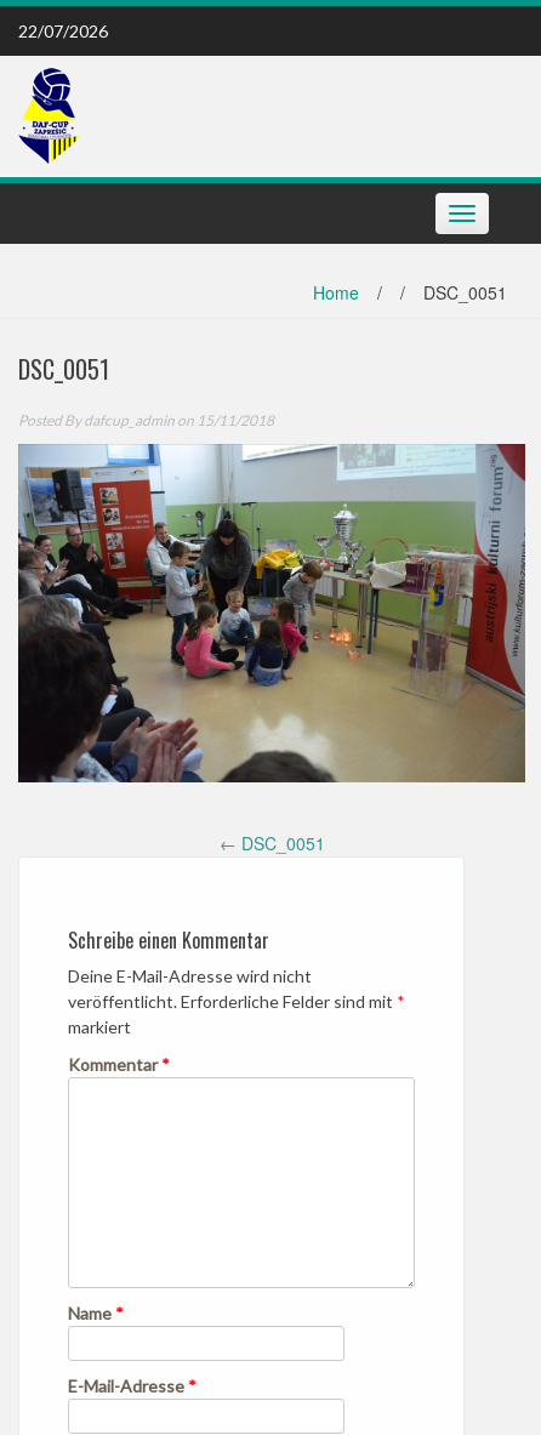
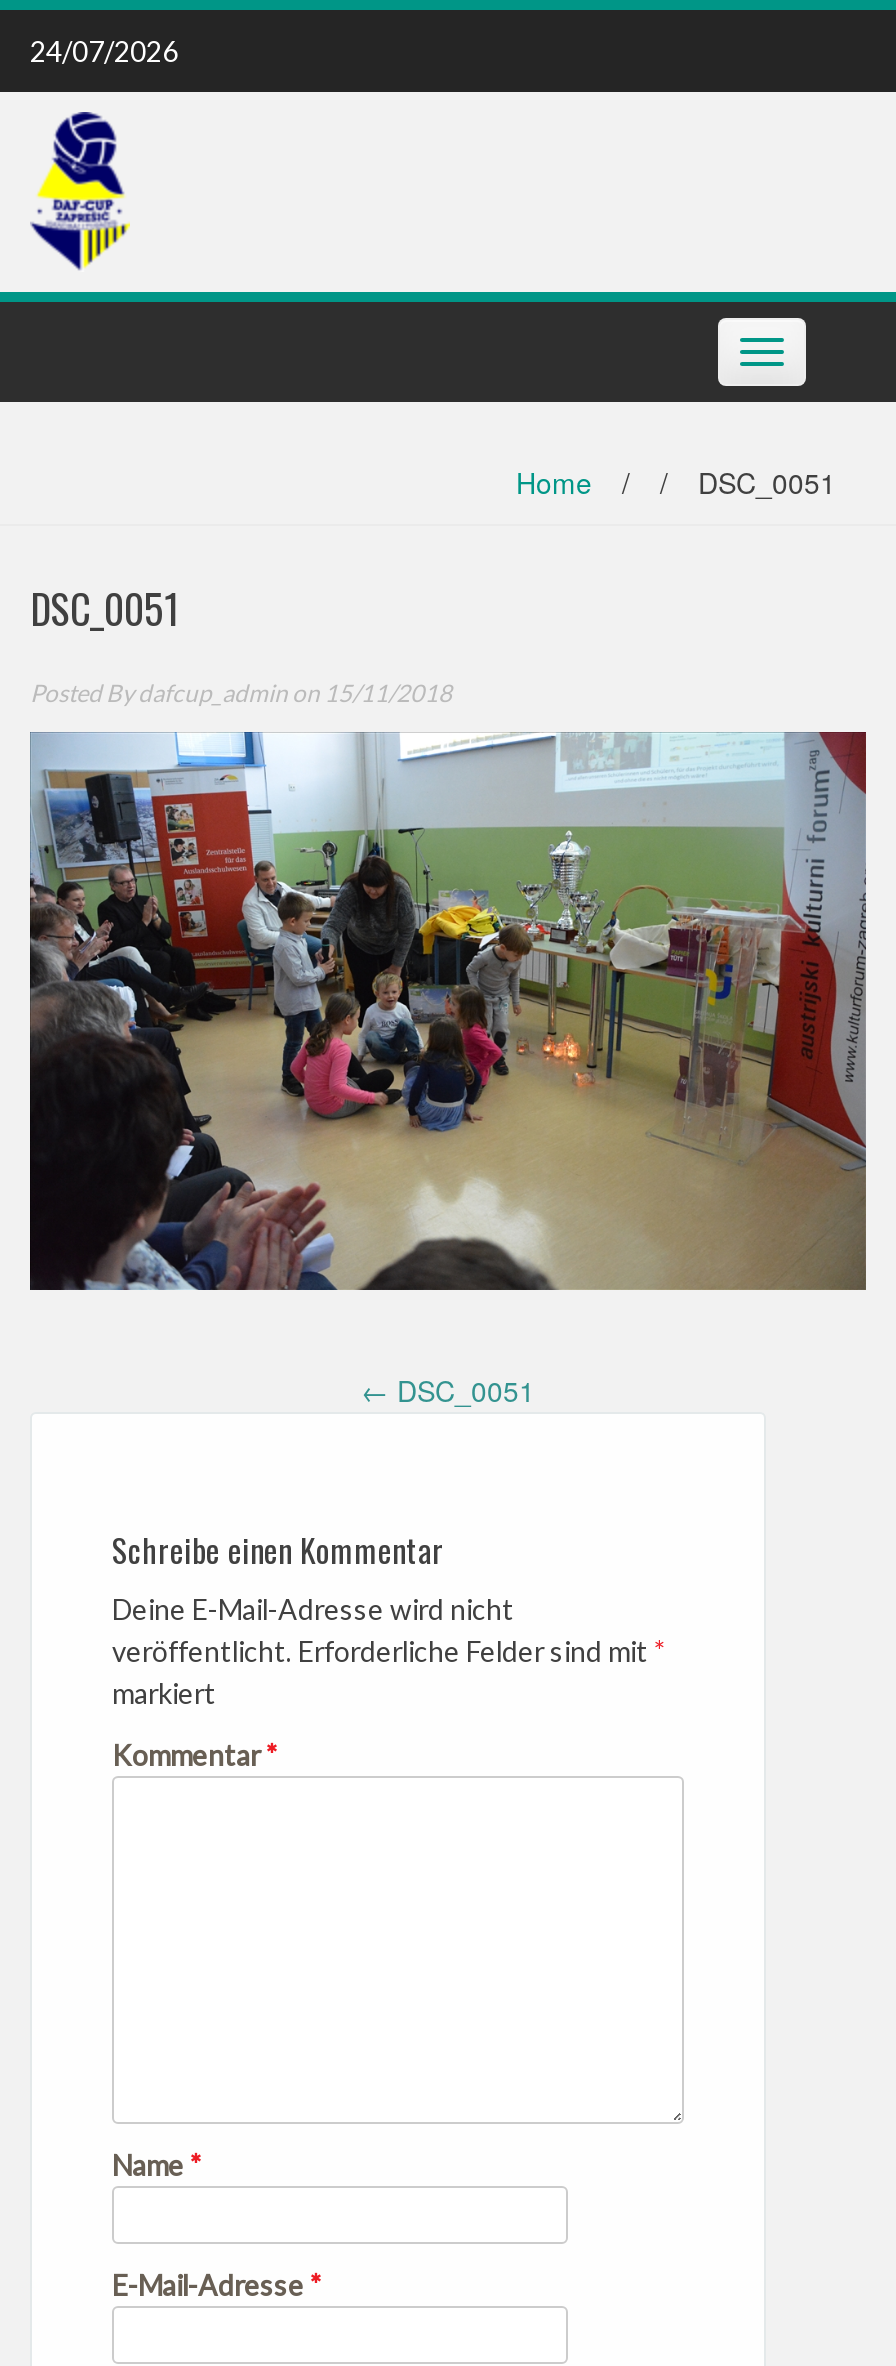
[18,21,108,41] 22/07/2026 -> [30,34,178,68] 24/07/2026

